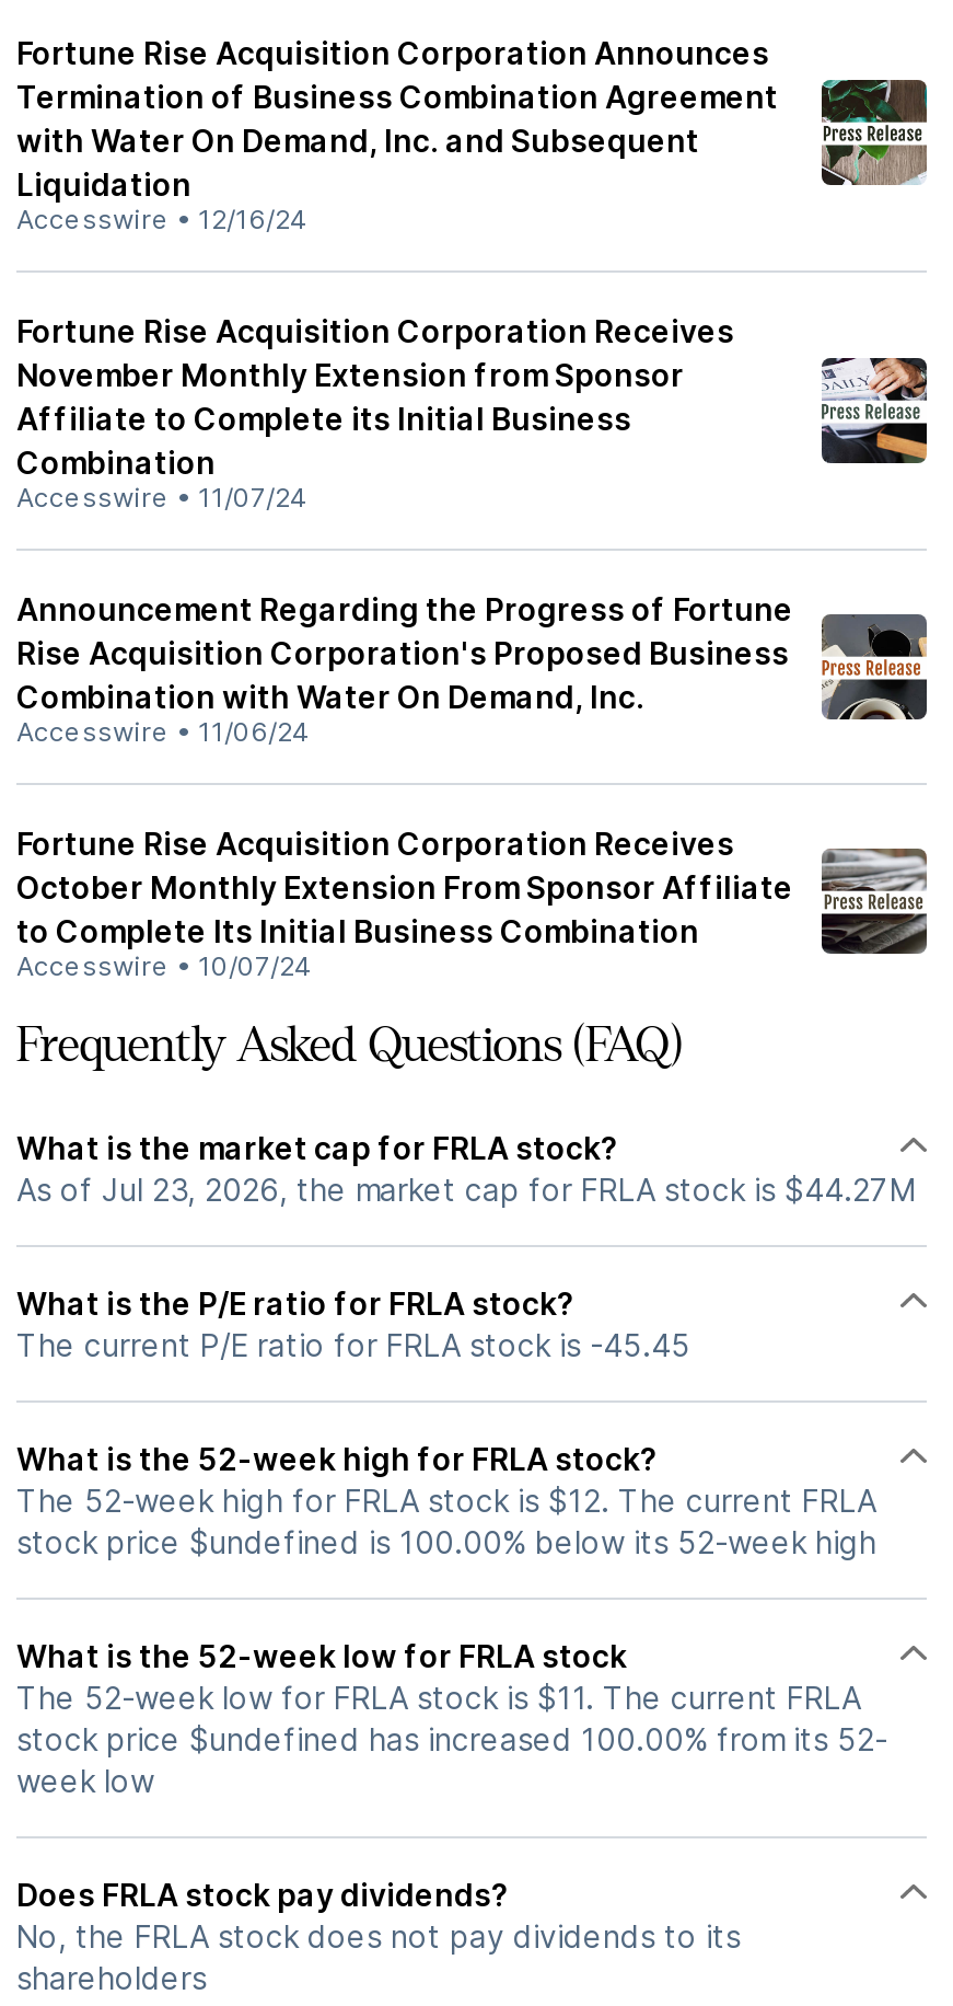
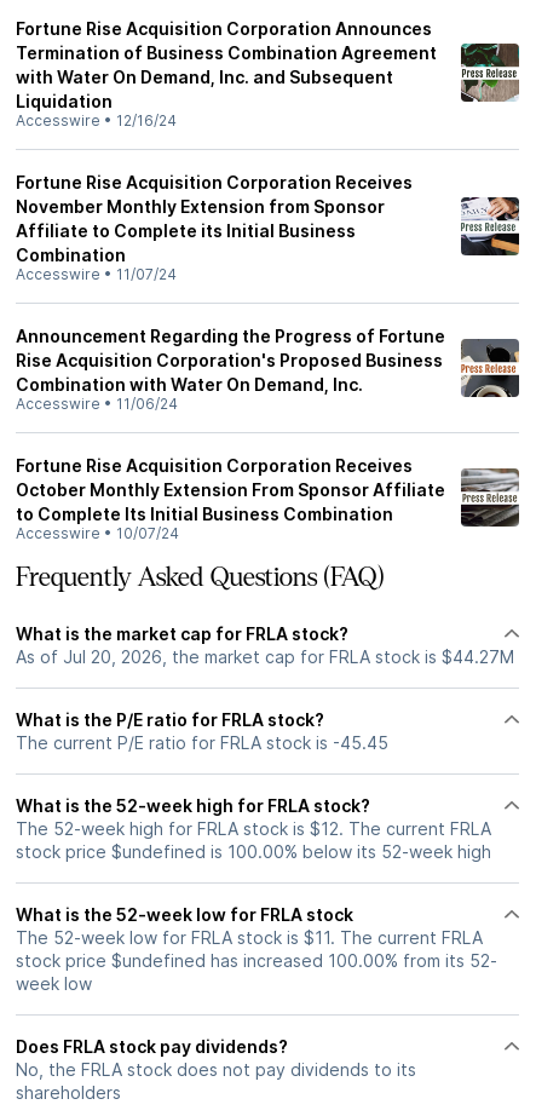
[16,1169,916,1207] As of Jul 23, 2026, the market cap for FRLA stock is $44.27M -> [16,646,514,667] As of Jul 20, 2026, the market cap for FRLA stock is $44.27M

